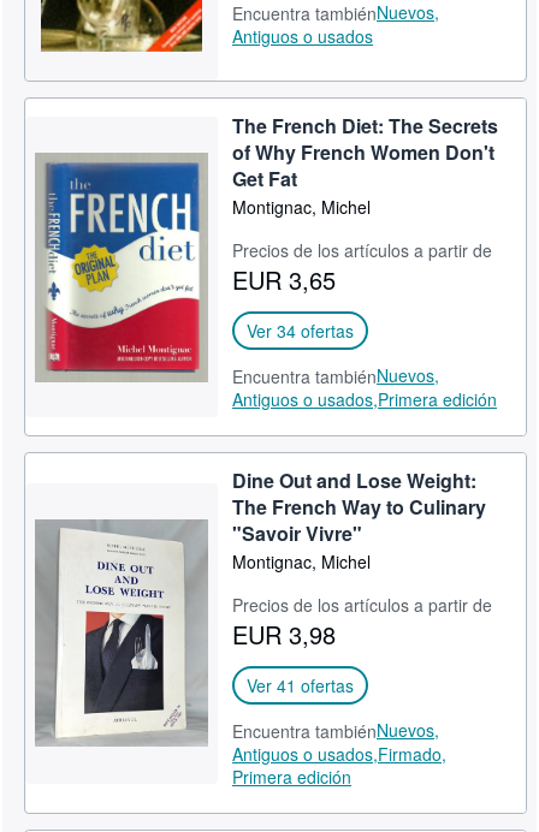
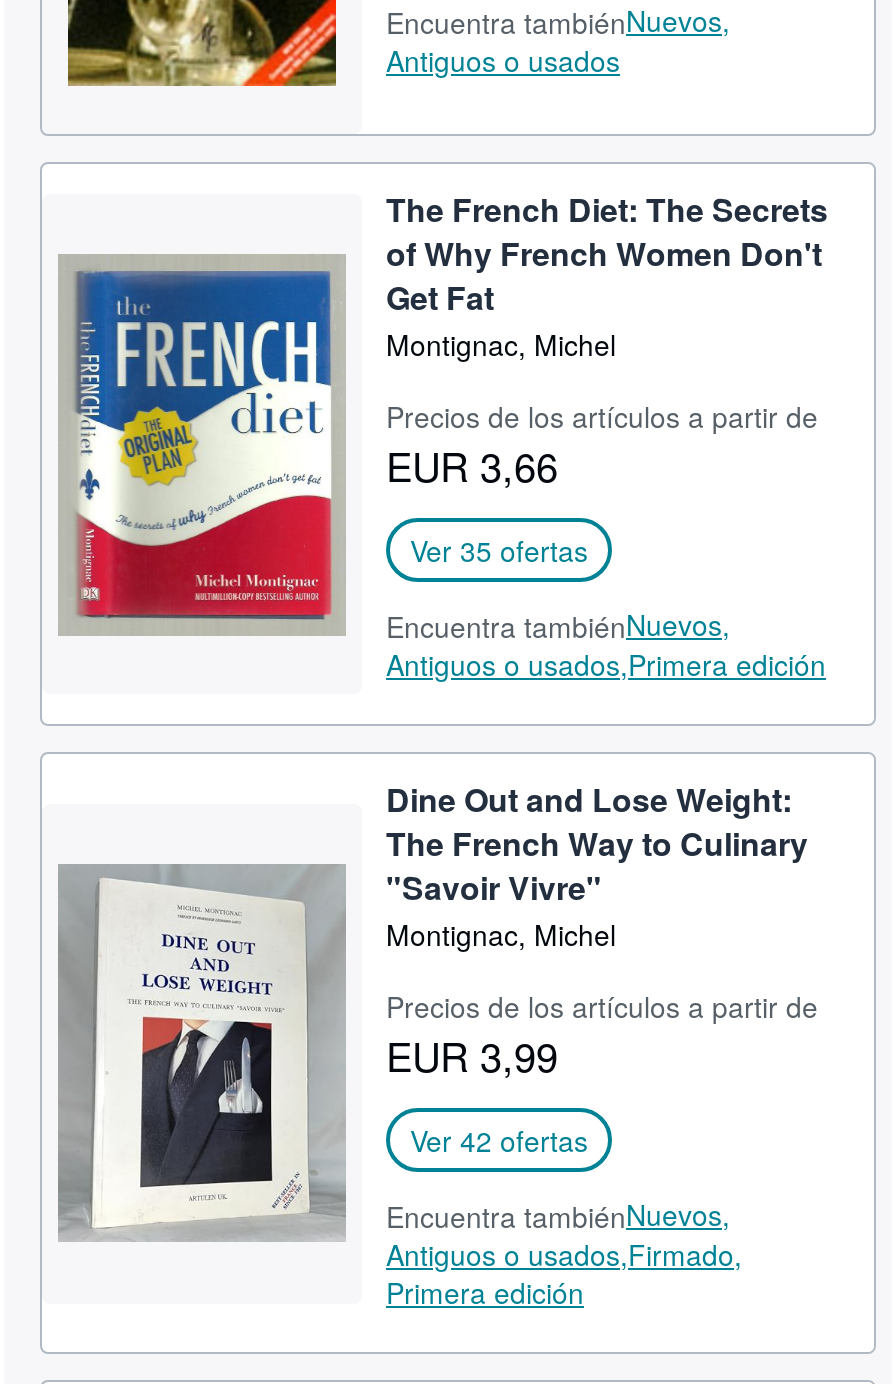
[232,262,336,297] EUR 3,65 -> [386,436,558,494] EUR 3,66
[247,319,354,343] Ver 34 ofertas -> [410,530,588,570] Ver 35 ofertas
[232,617,336,652] EUR 3,98 -> [386,1026,558,1084] EUR 3,99
[247,673,354,697] Ver 41 ofertas -> [410,1120,588,1160] Ver 42 ofertas

